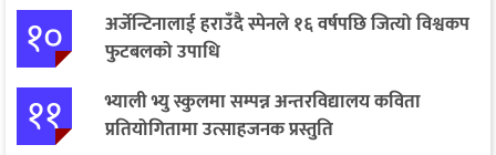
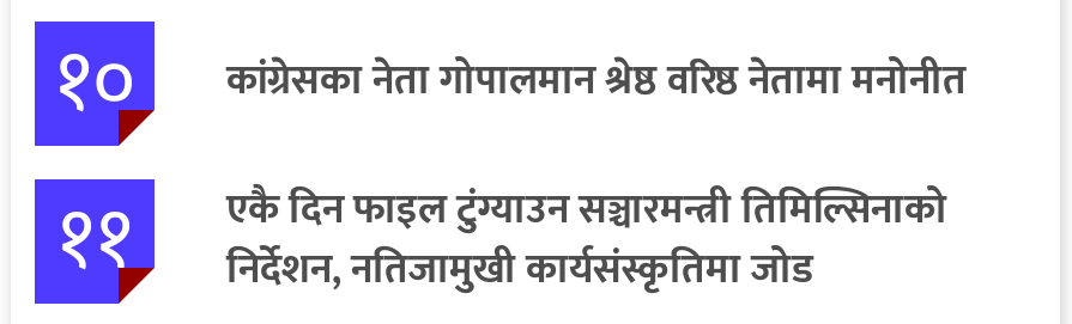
[105,8,469,67] अर्जेन्टिनालाई हराउँदै स्पेनले १६ वर्षपछि जित्यो विश्वकप | फुटबलको उपाधि -> [226,48,967,115] कांग्रेसका नेता गोपालमान श्रेष्ठ वरिष्ठ नेतामा मनोनीत
[105,86,421,144] भ्याली भ्यु स्कुलमा सम्पन्न अन्तरविद्यालय कविता | प्रतियोगितामा उत्साहजनक प्रस्तुति -> [226,176,947,302] एकै दिन फाइल टुंग्याउन सञ्चारमन्त्री तिमिल्सिनाको | निर्देशन, नतिजामुखी कार्यसंस्कृतिमा जोड

